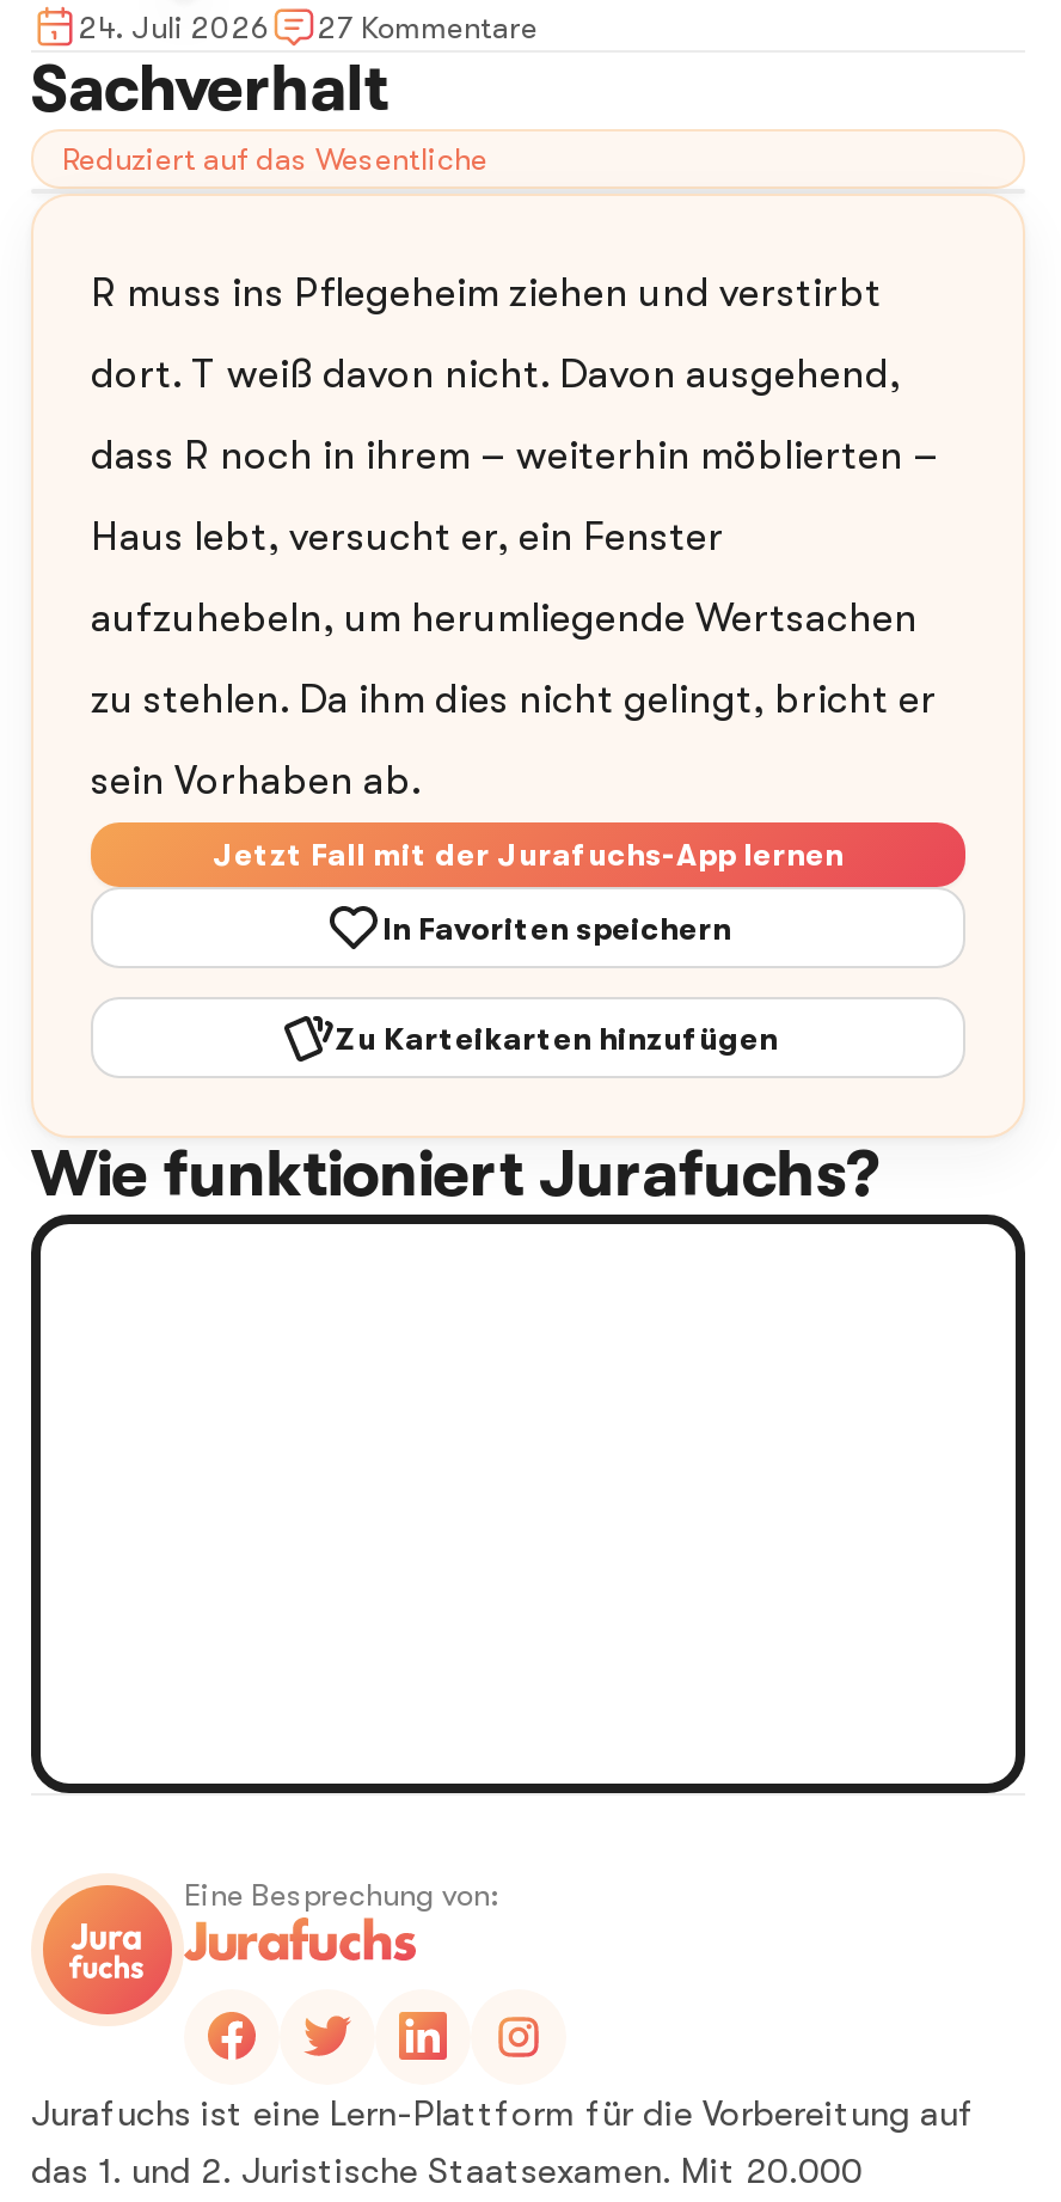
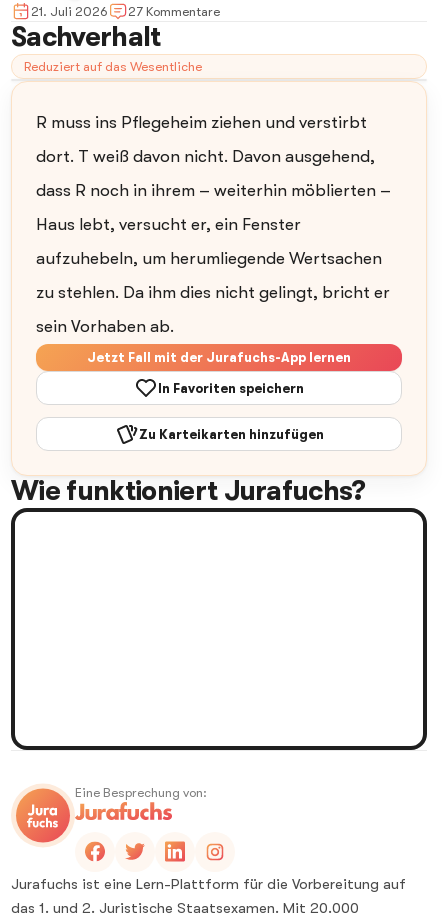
[79,8,538,44] 24. Juli 2026 27 Kommentare -> [31,3,220,18] 21. Juli 2026 27 Kommentare

